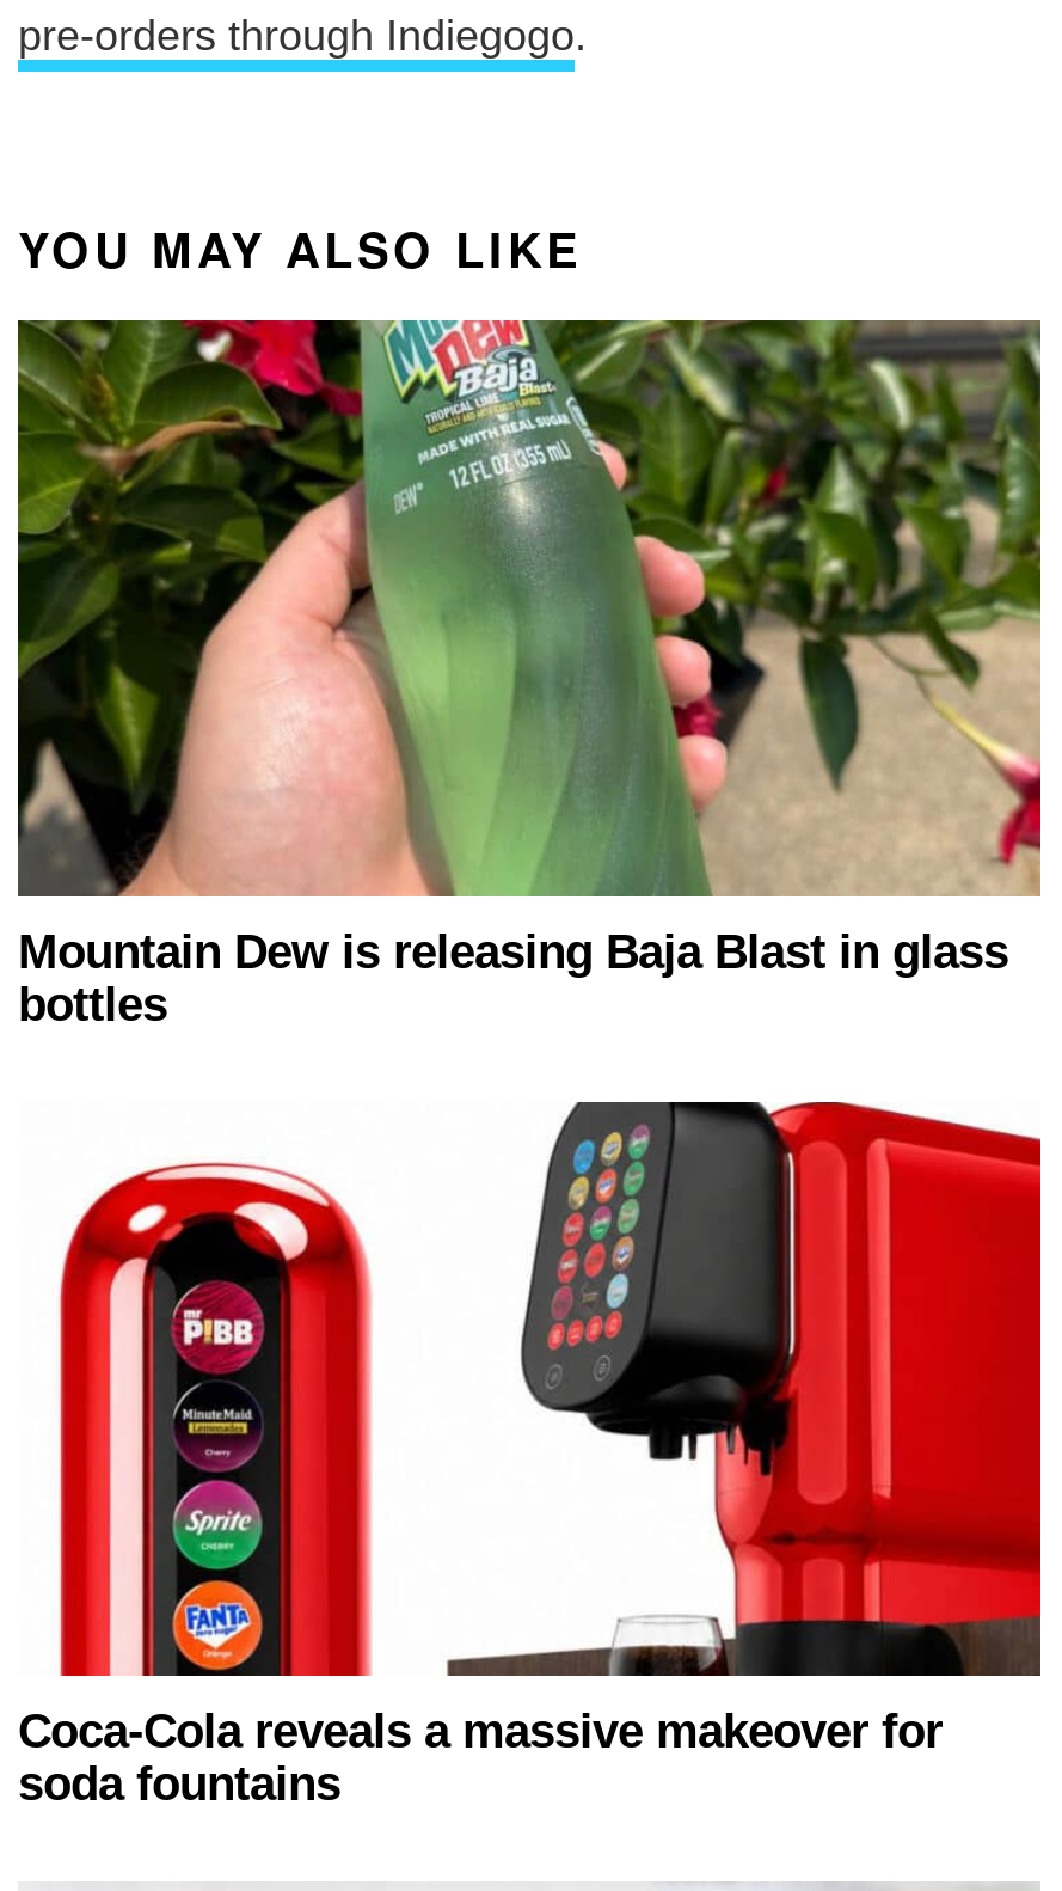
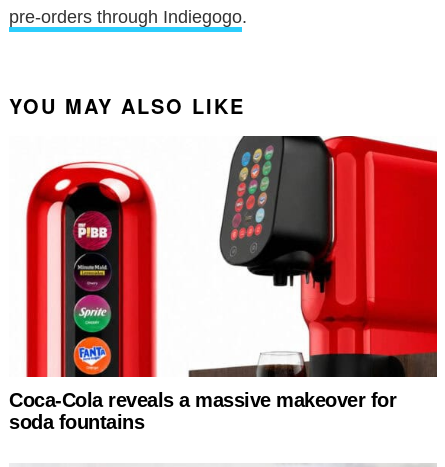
[16,318,1043,1030] [image] | Mountain Dew is releasing Baja Blast in glass | bottles -> none

